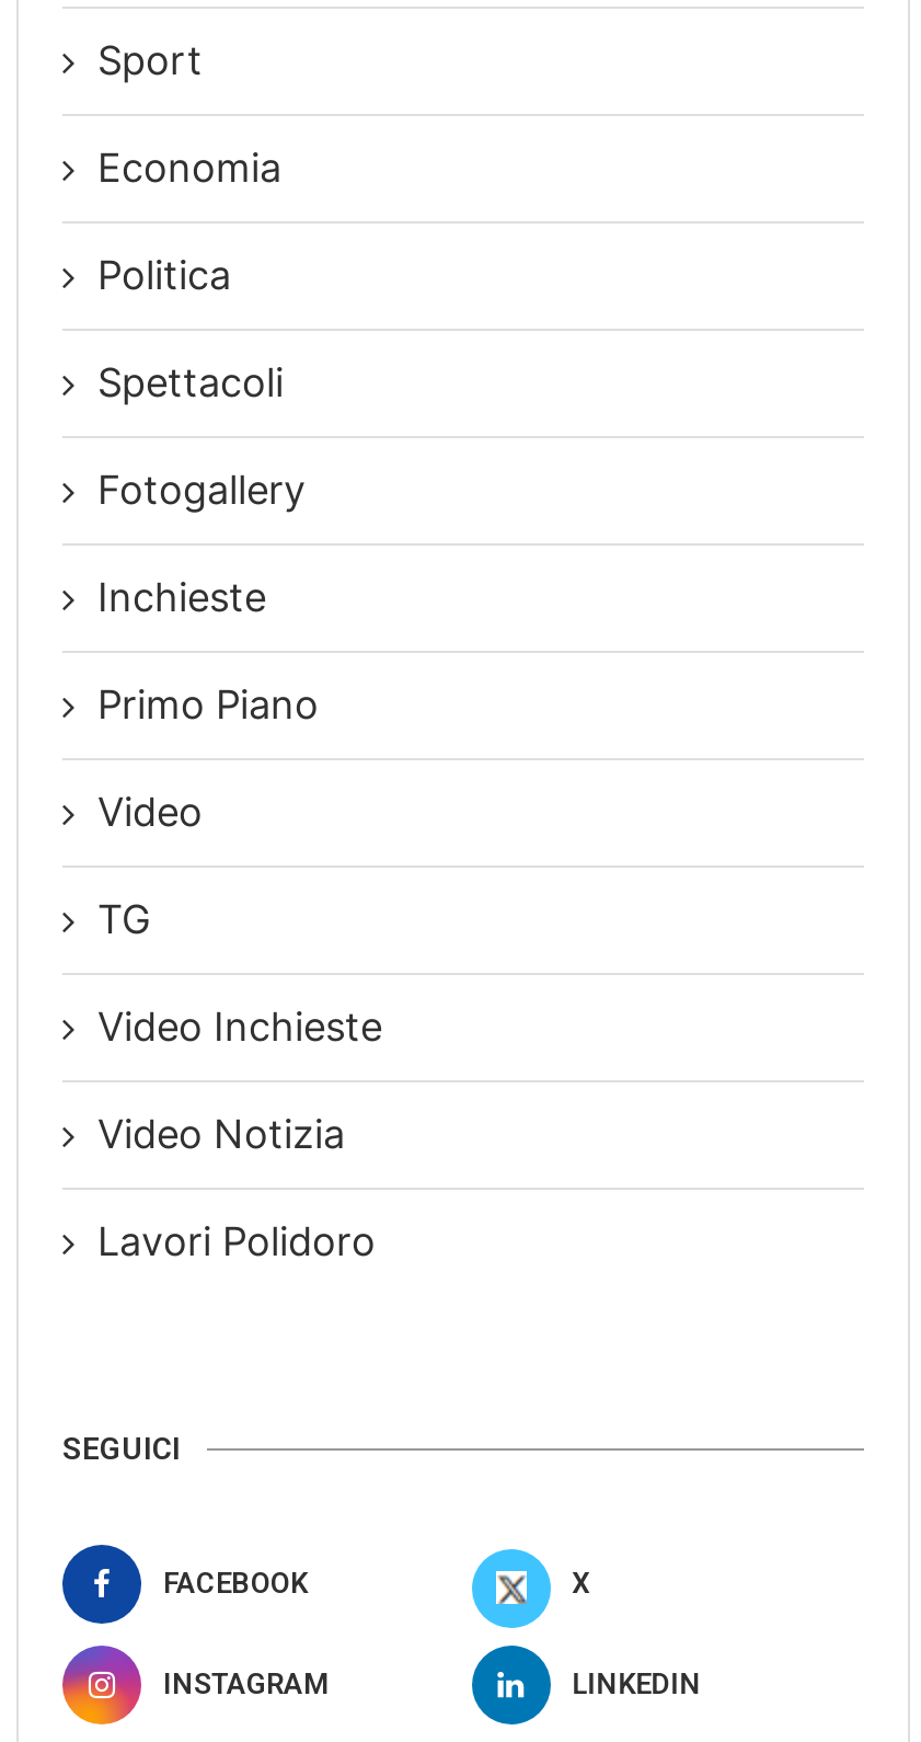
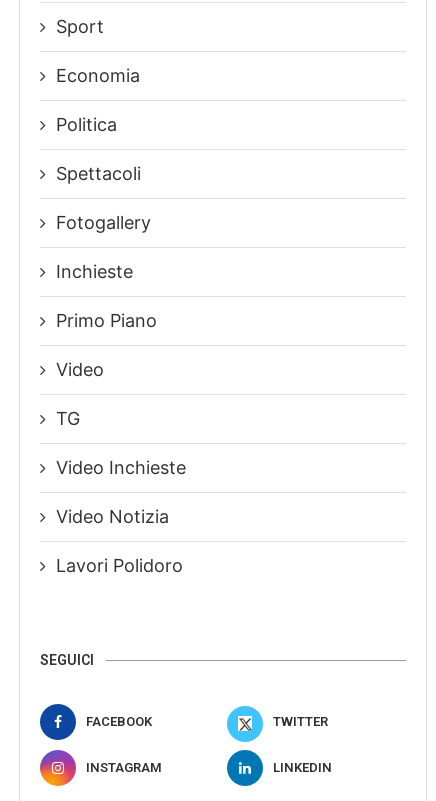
[572,1567,590,1600] X -> [273,714,328,729] TWITTER

